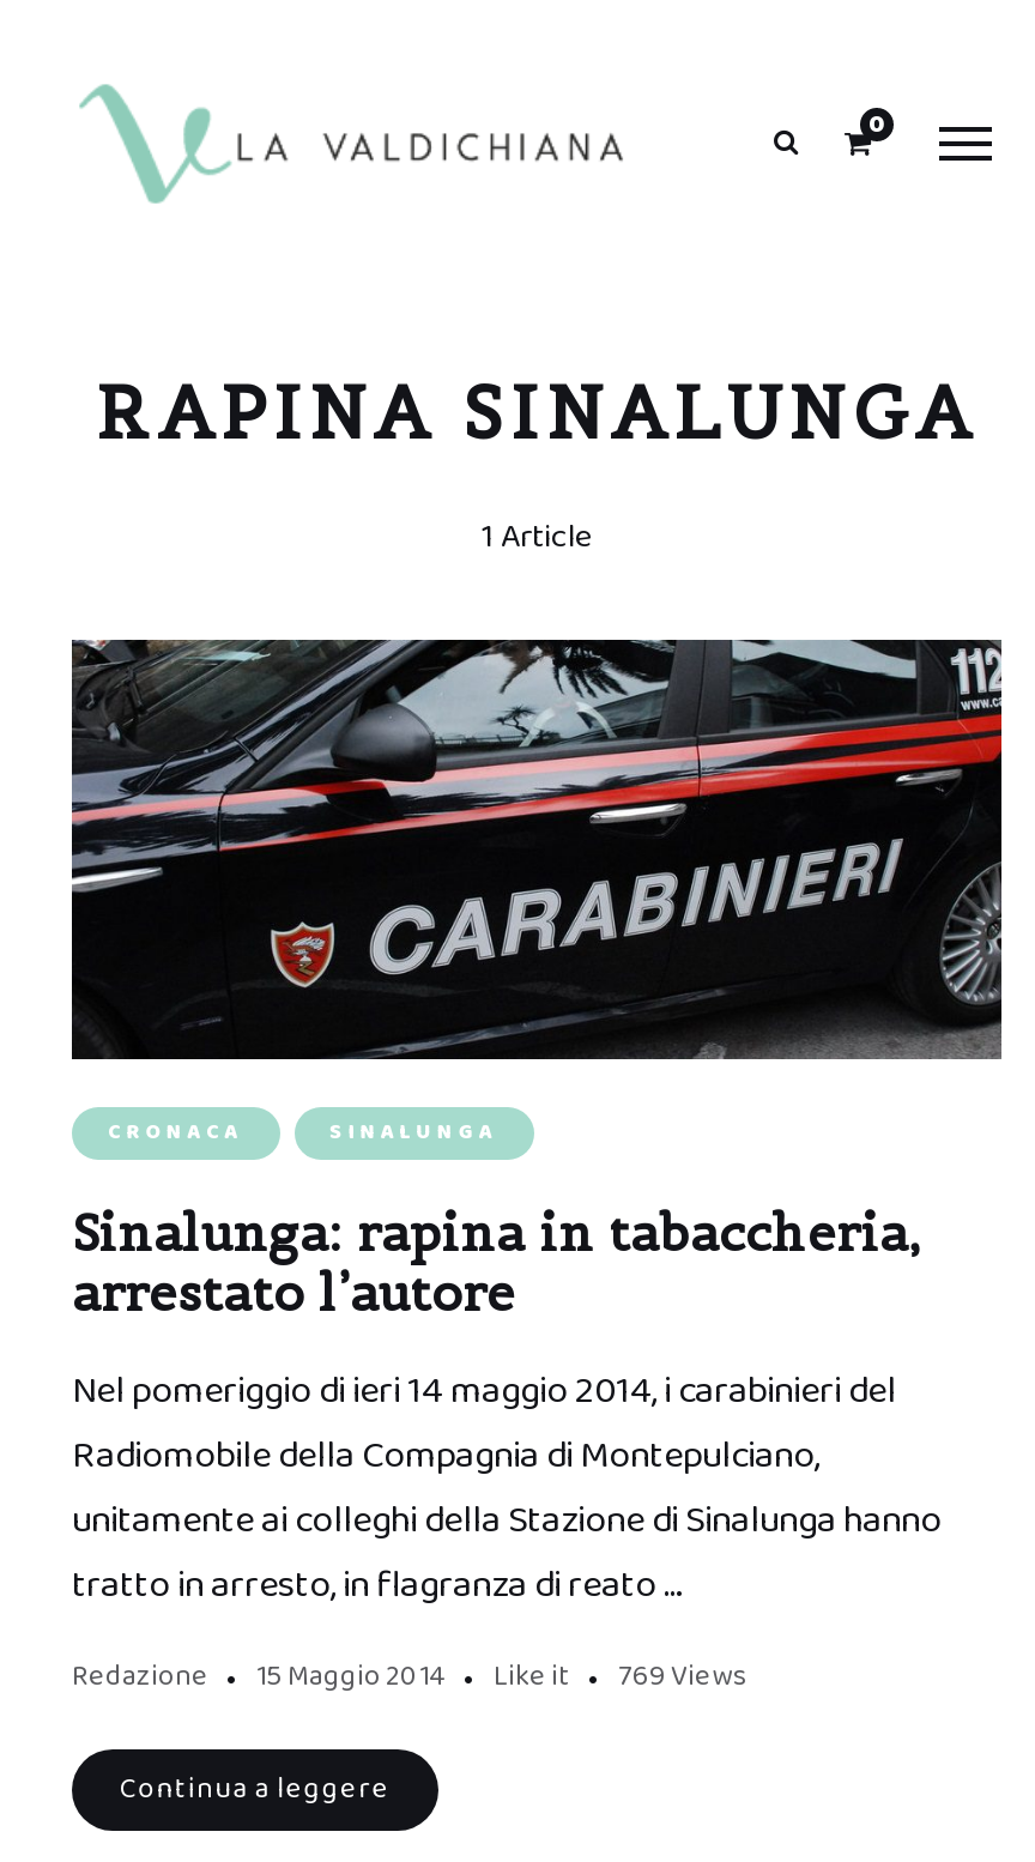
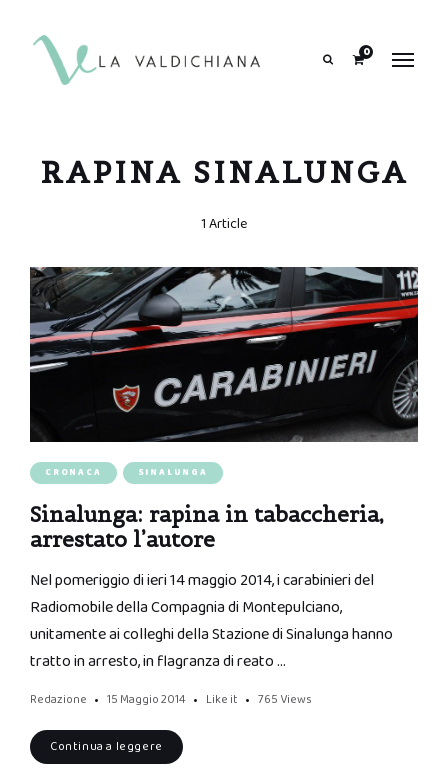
[72,1652,747,1698] Redazione 15 Maggio 2014 Like it 769 Views -> [30,689,312,708] Redazione 15 Maggio 2014 Like it 765 Views

